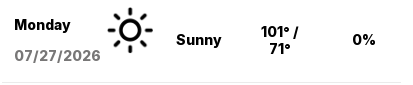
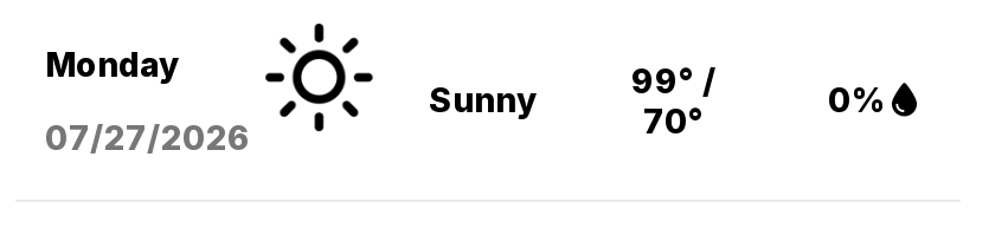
[261,23,299,40] 101° / -> [631,61,717,102] 99° /
[269,40,291,57] 71° -> [643,102,705,142] 70°

